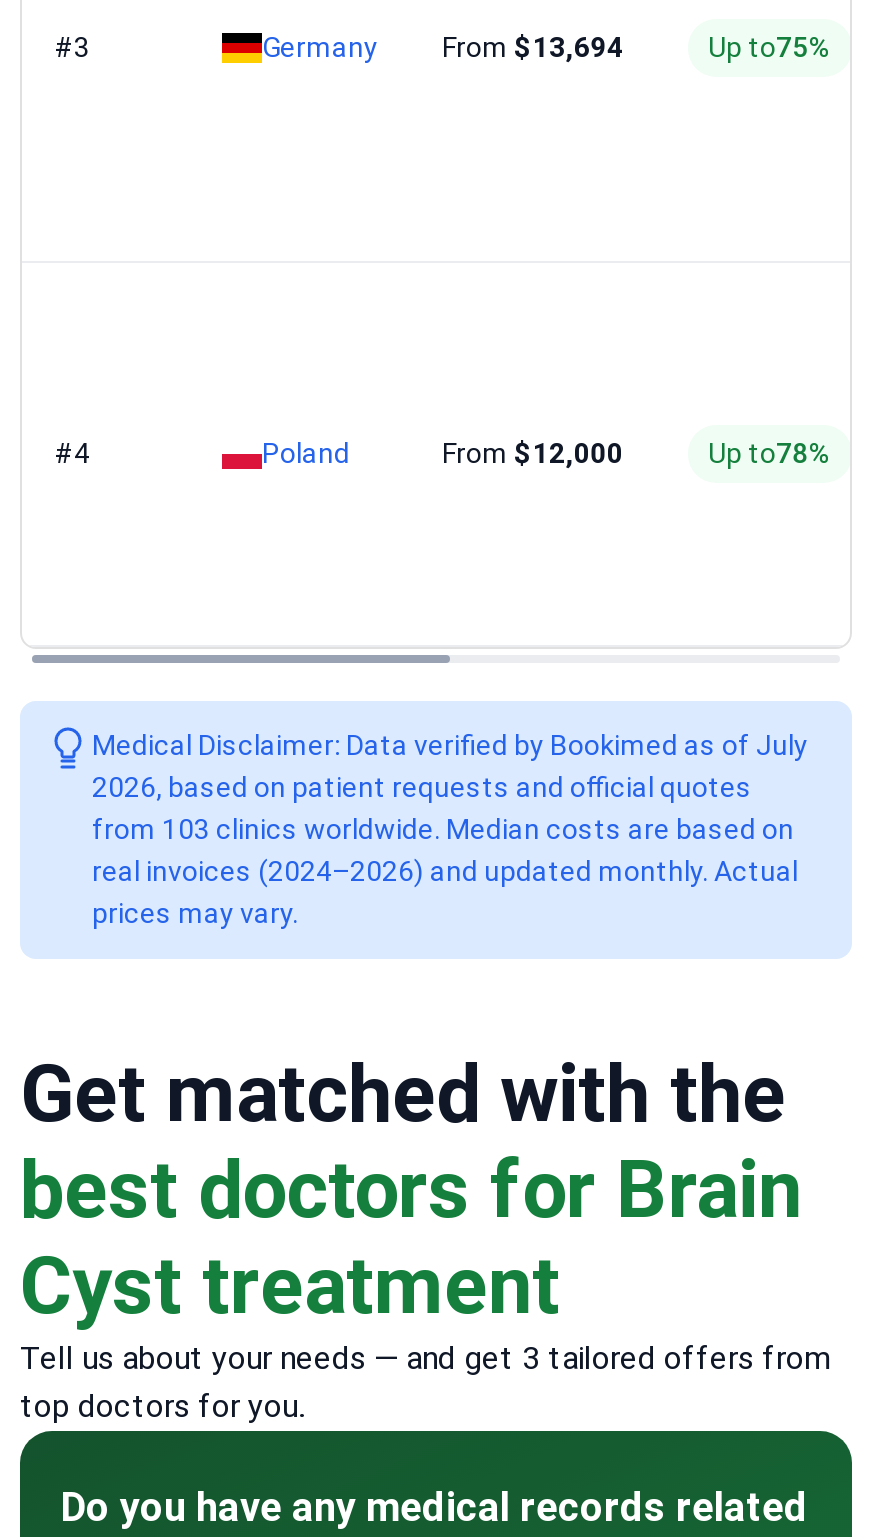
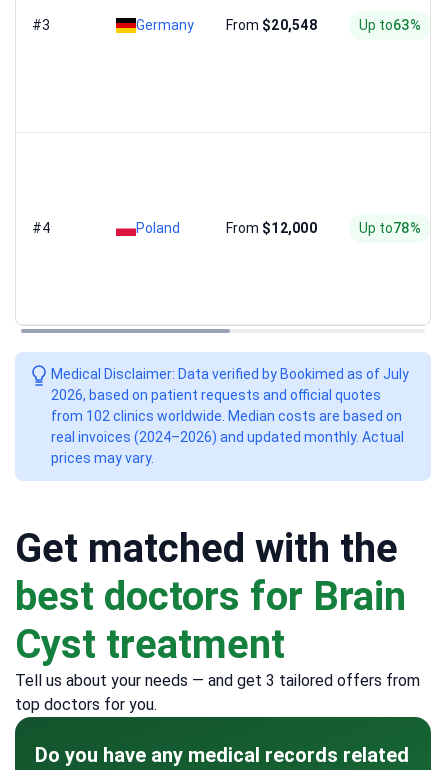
[262,31,624,63] Germany From $13,694 -> [136,17,317,33] Germany From $20,548
[708,31,832,63] Up to75% -> [359,17,421,33] Up to63%
[92,813,794,845] from 103 clinics worldwide. Median costs are based on -> [51,408,402,424] from 102 clinics worldwide. Median costs are based on

